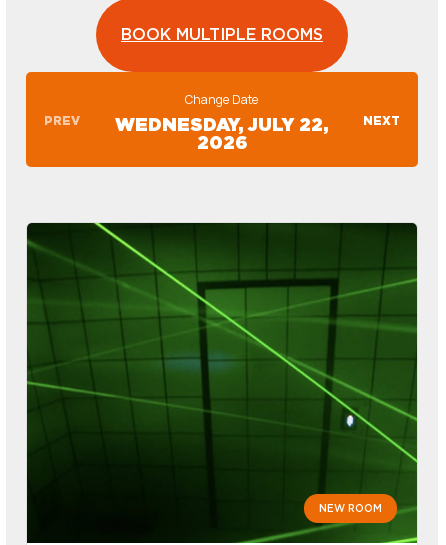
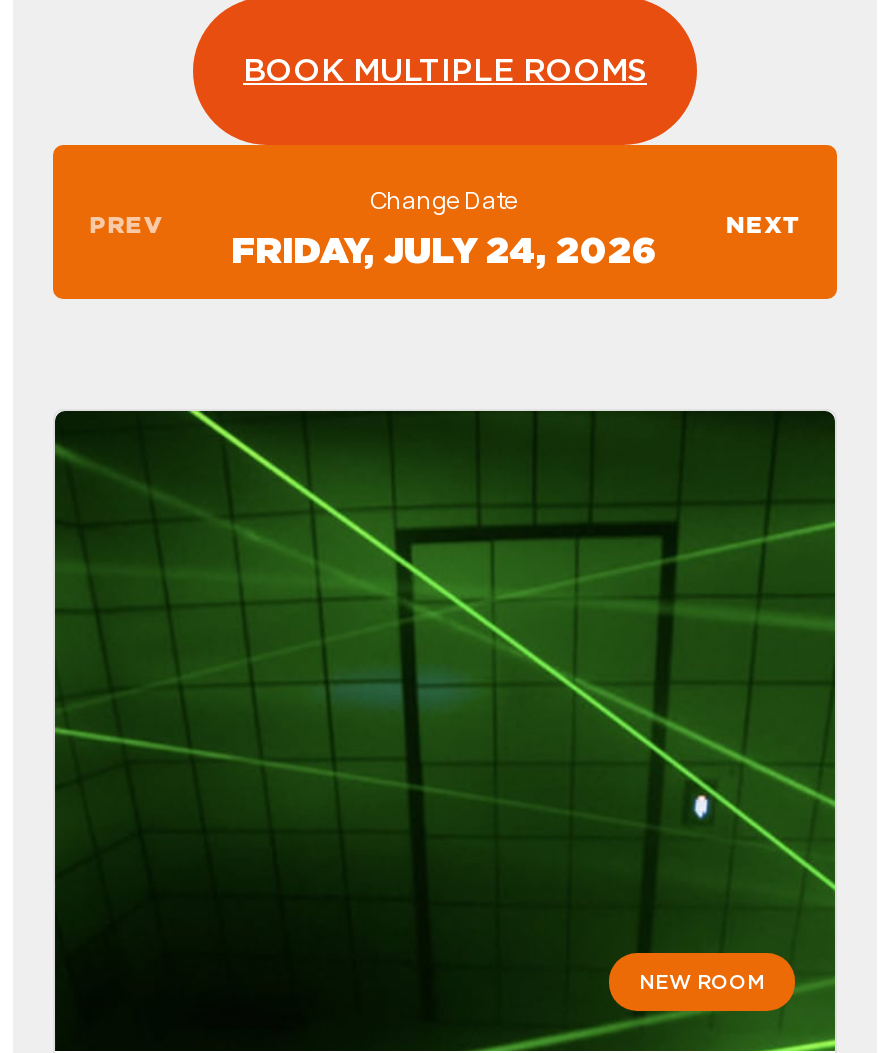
[115,114,328,153] WEDNESDAY, JULY 22, | 2026 -> [232,228,656,270] FRIDAY, JULY 24, 2026

